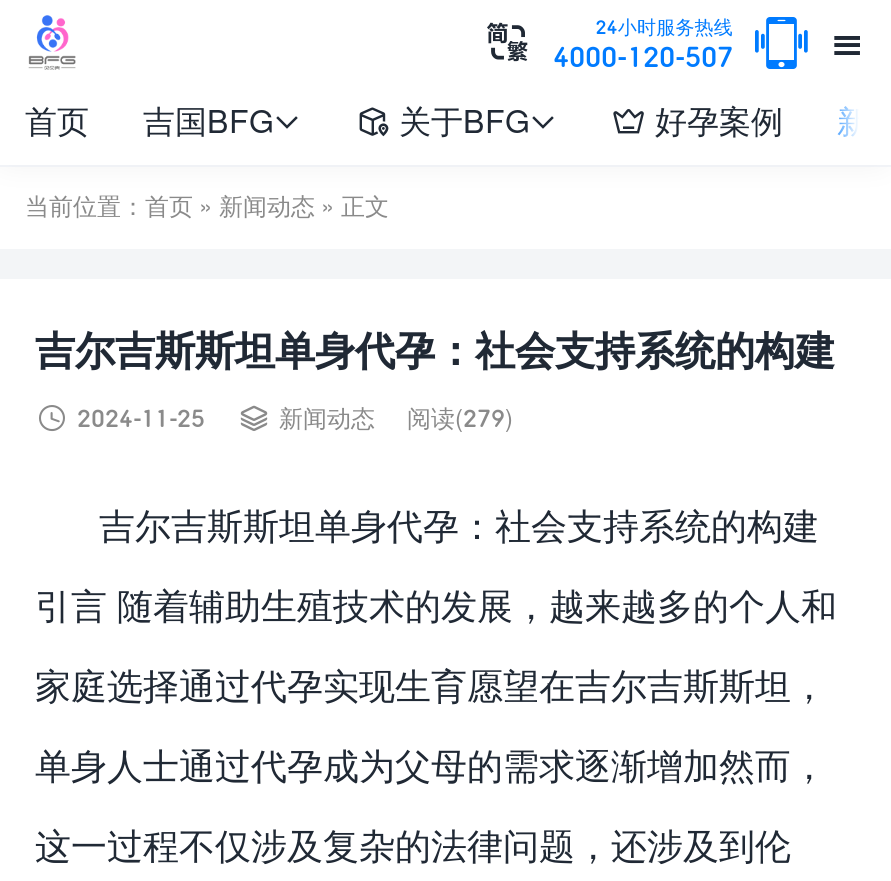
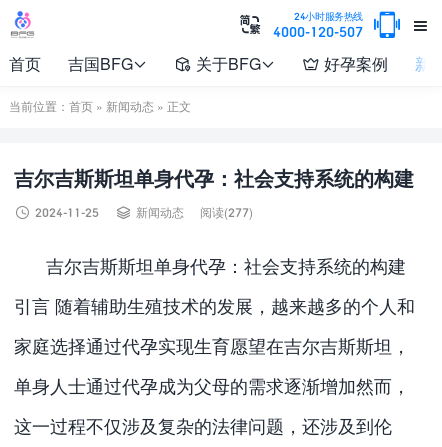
[407,403,513,433] 阅读(279) -> [200,205,253,220] 阅读(277)

